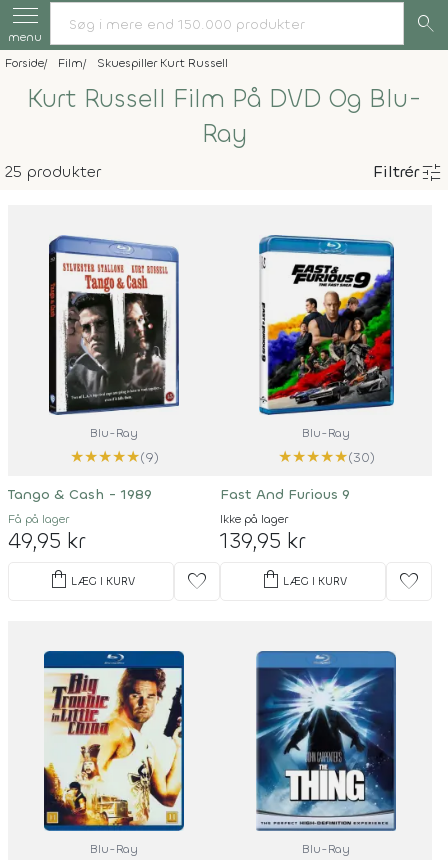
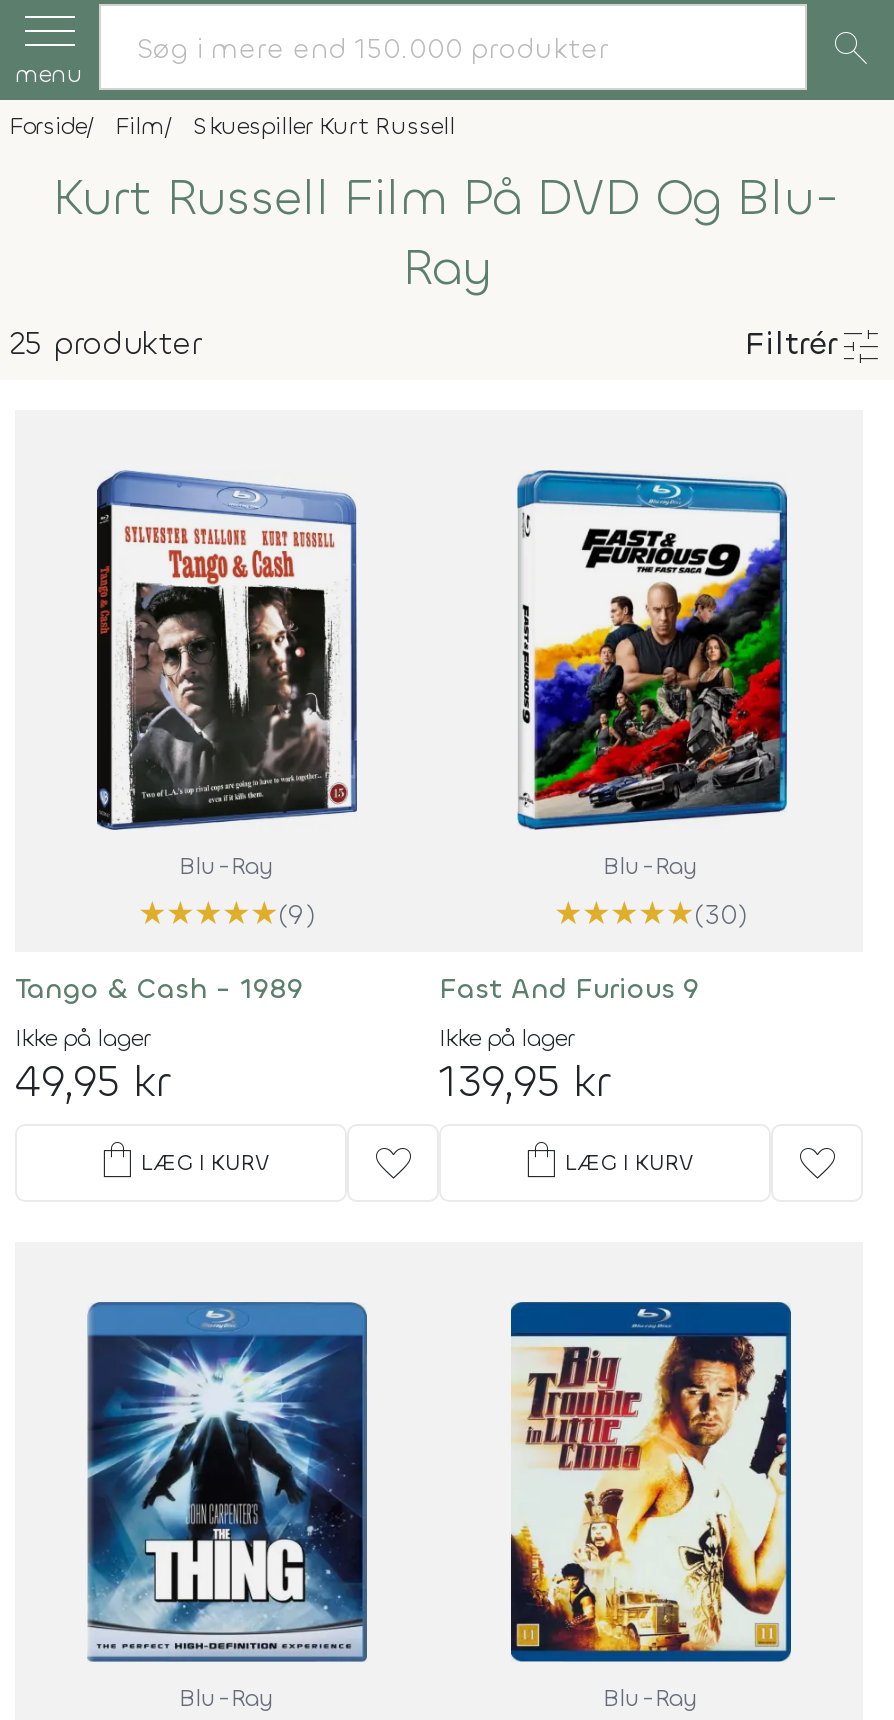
[8,511,69,527] Få på lager -> [15,1022,151,1054] Ikke på lager
[43,652,184,830] [image] -> [87,1302,367,1662] [image]
[256,651,396,831] [image] -> [509,1304,791,1660] [image]

